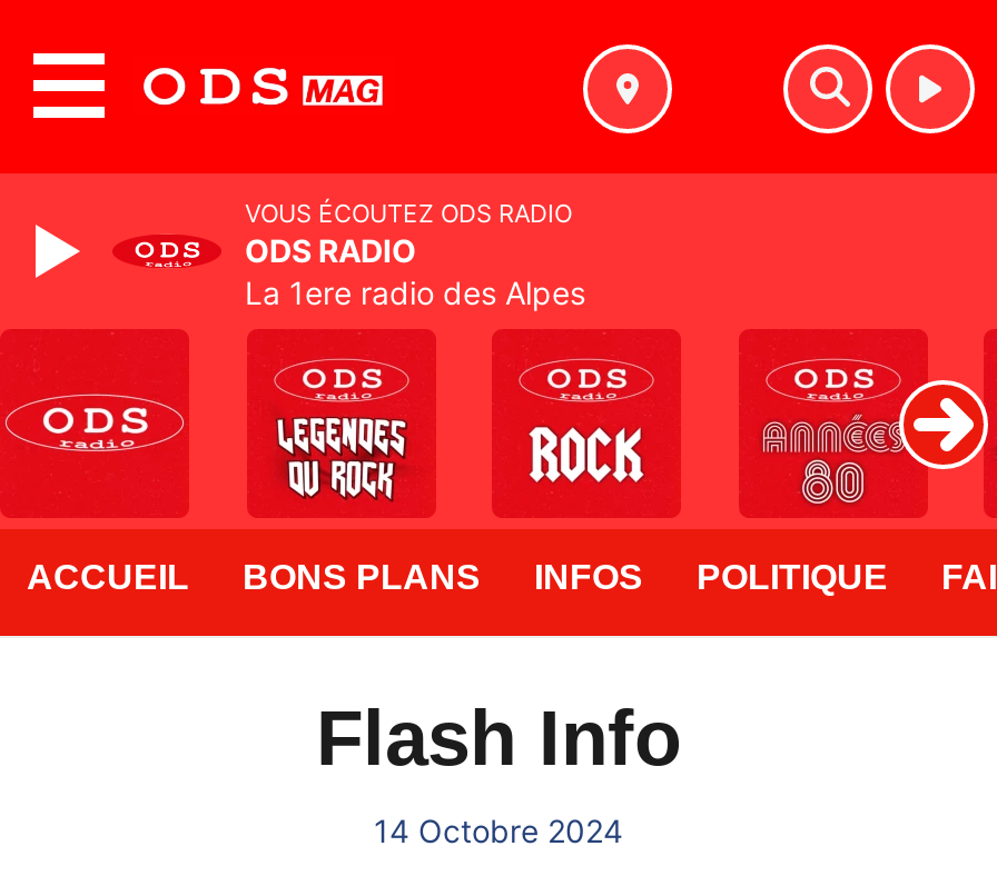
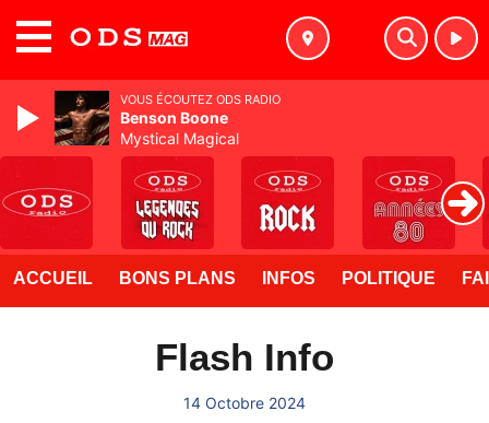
[111,196,585,311] [image] | ODS RADIO | La 1ere radio des Alpes -> [53,90,239,148] [image] | Benson Boone | Mystical Magical

